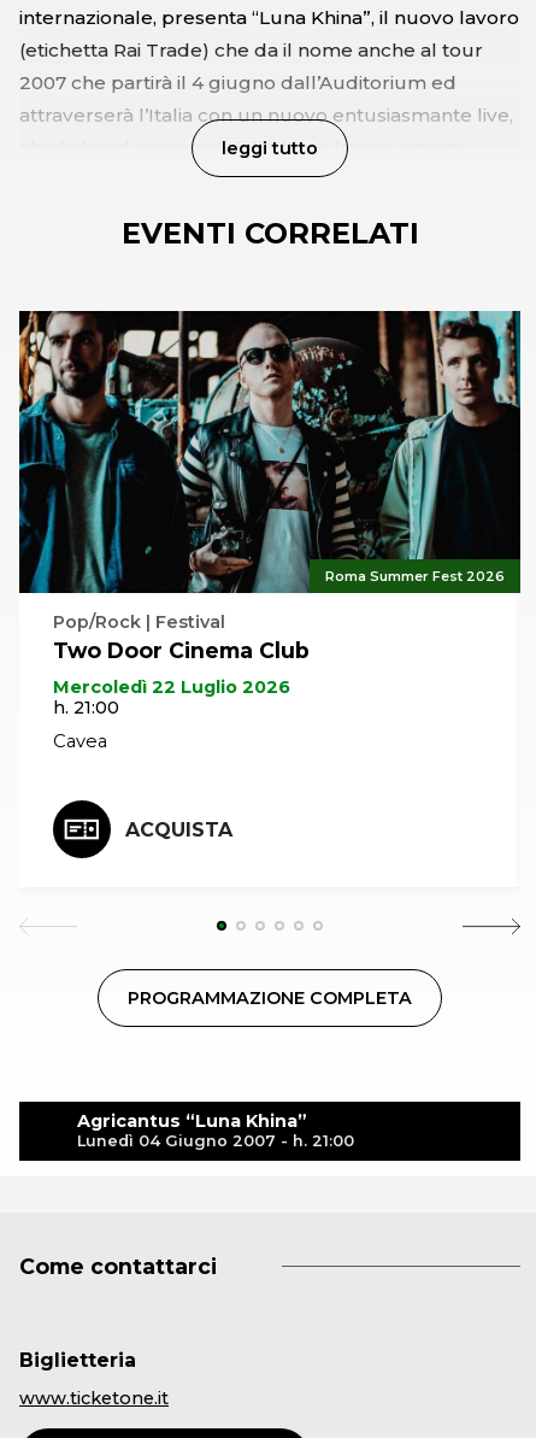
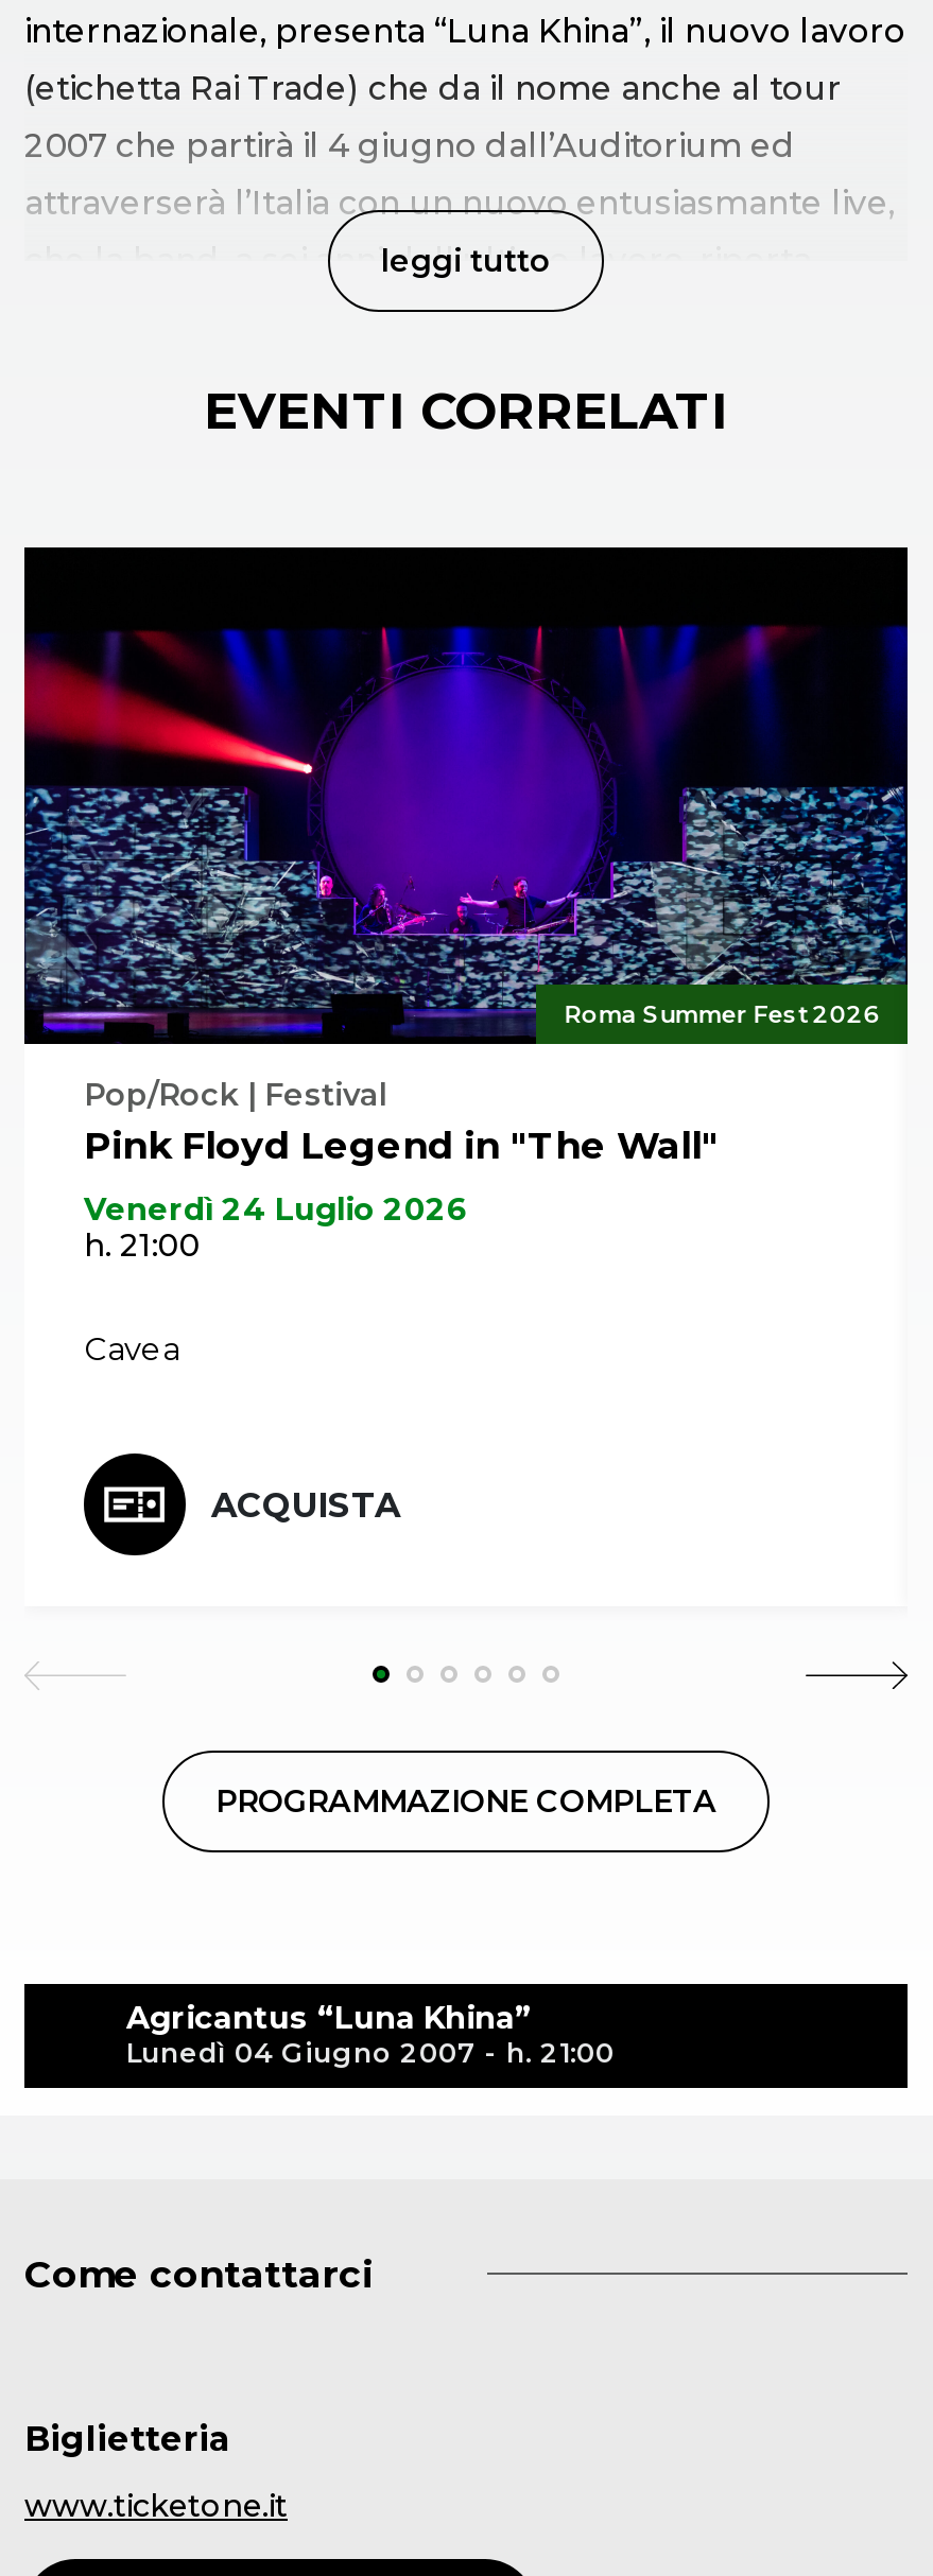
[18,310,522,663] [image] | Two Door Cinema Club -> [22,545,910,1167] [image] | Pink Floyd Legend in "The Wall"
[53,676,290,698] Mercoledì 22 Luglio 2026 -> [84,1190,468,1229] Venerdì 24 Luglio 2026

